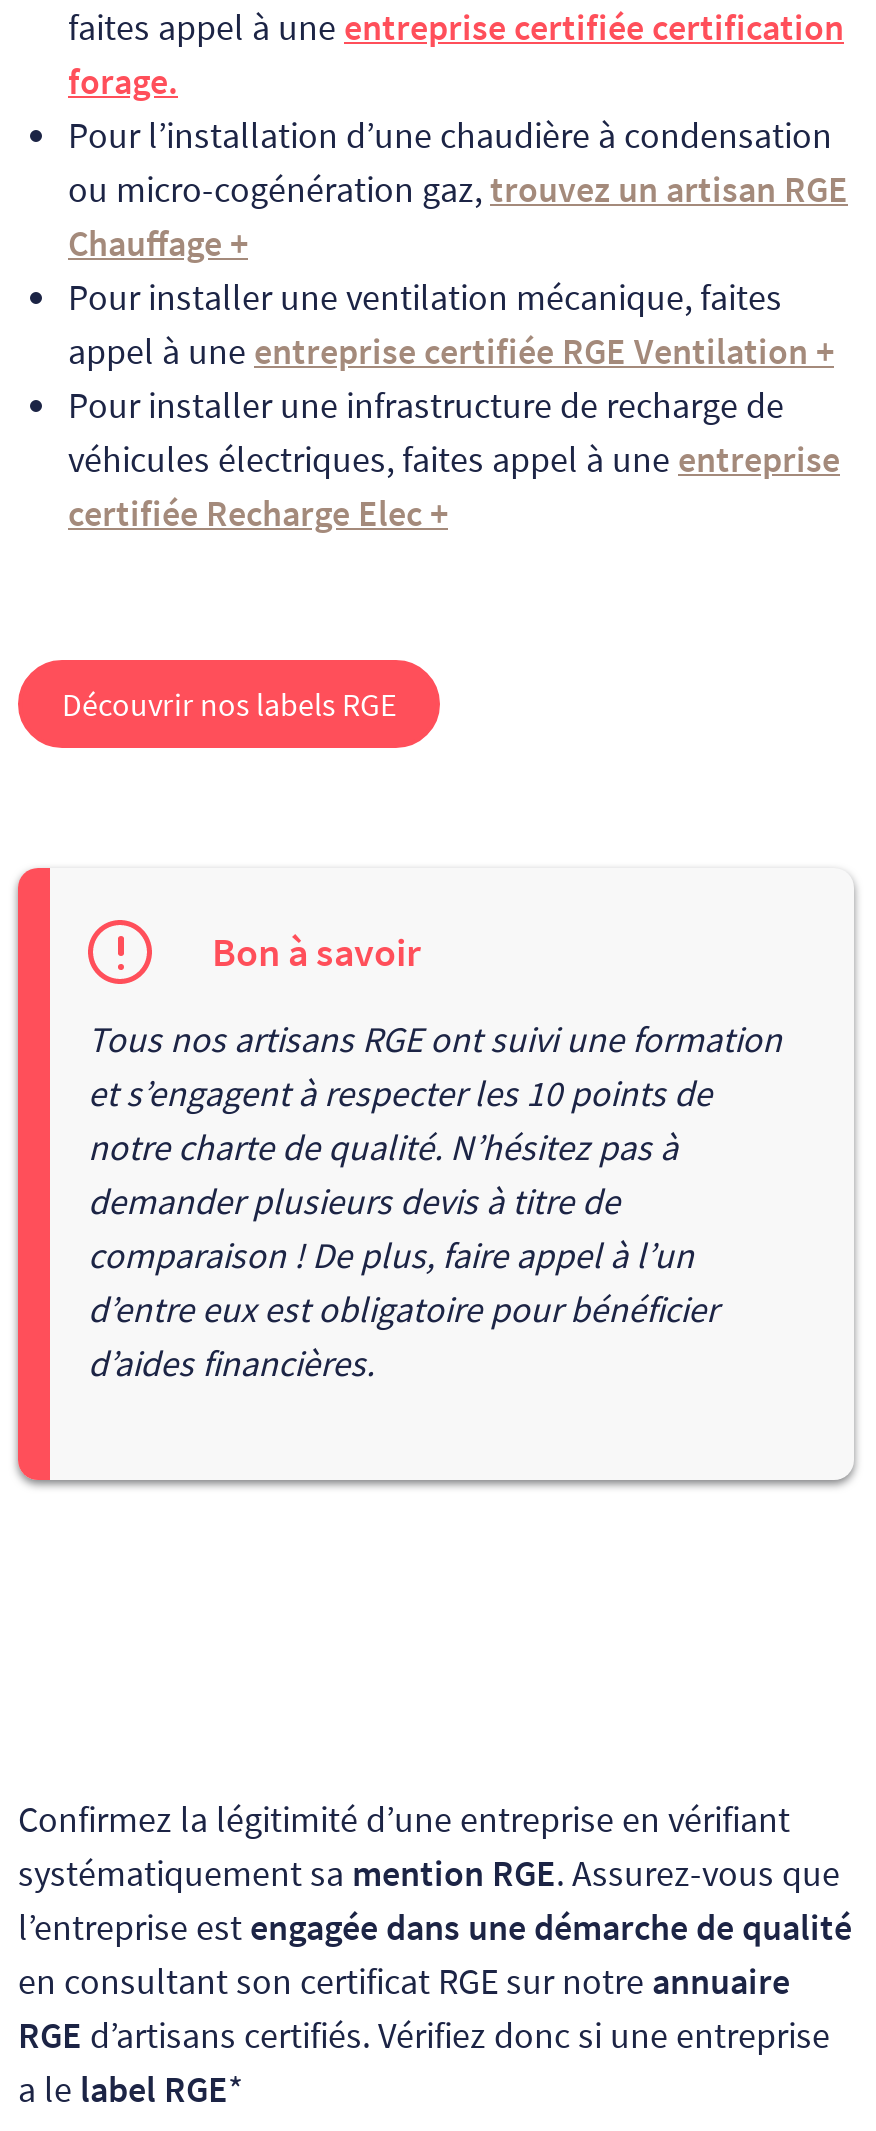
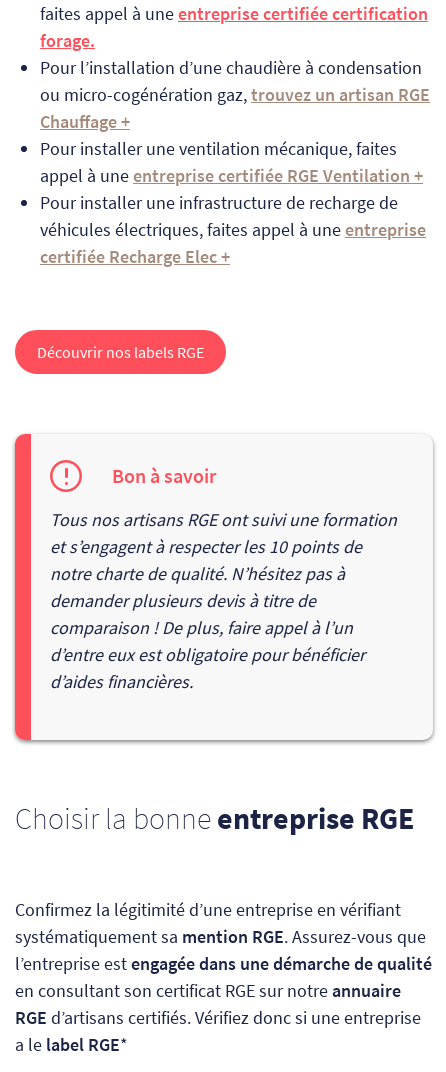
none -> [15,799,414,837] Choisir la bonne entreprise RGE

